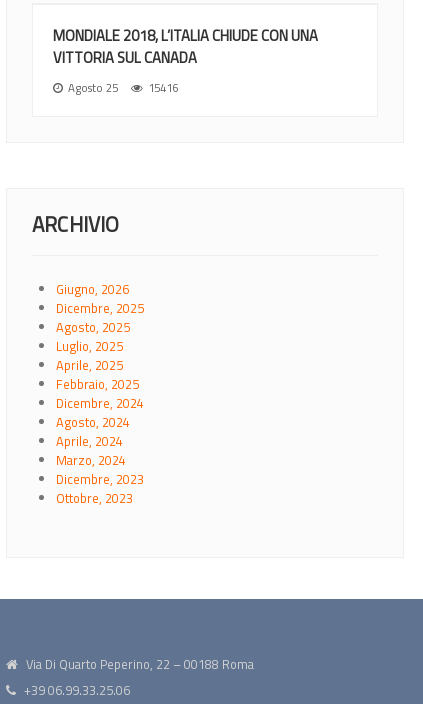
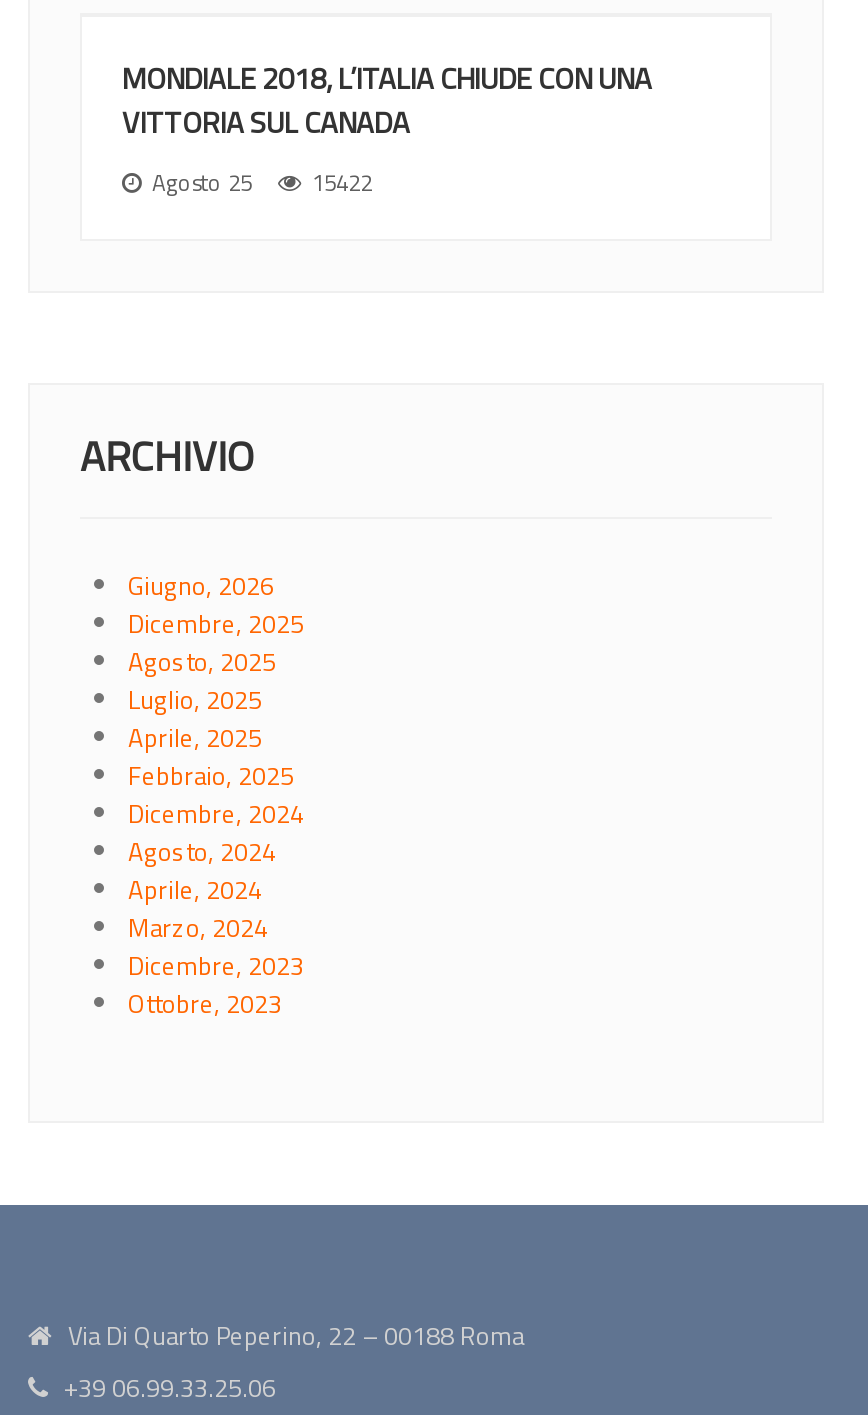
[68,79,178,96] Agosto 25 15416 -> [152,165,372,199] Agosto 25 15422

